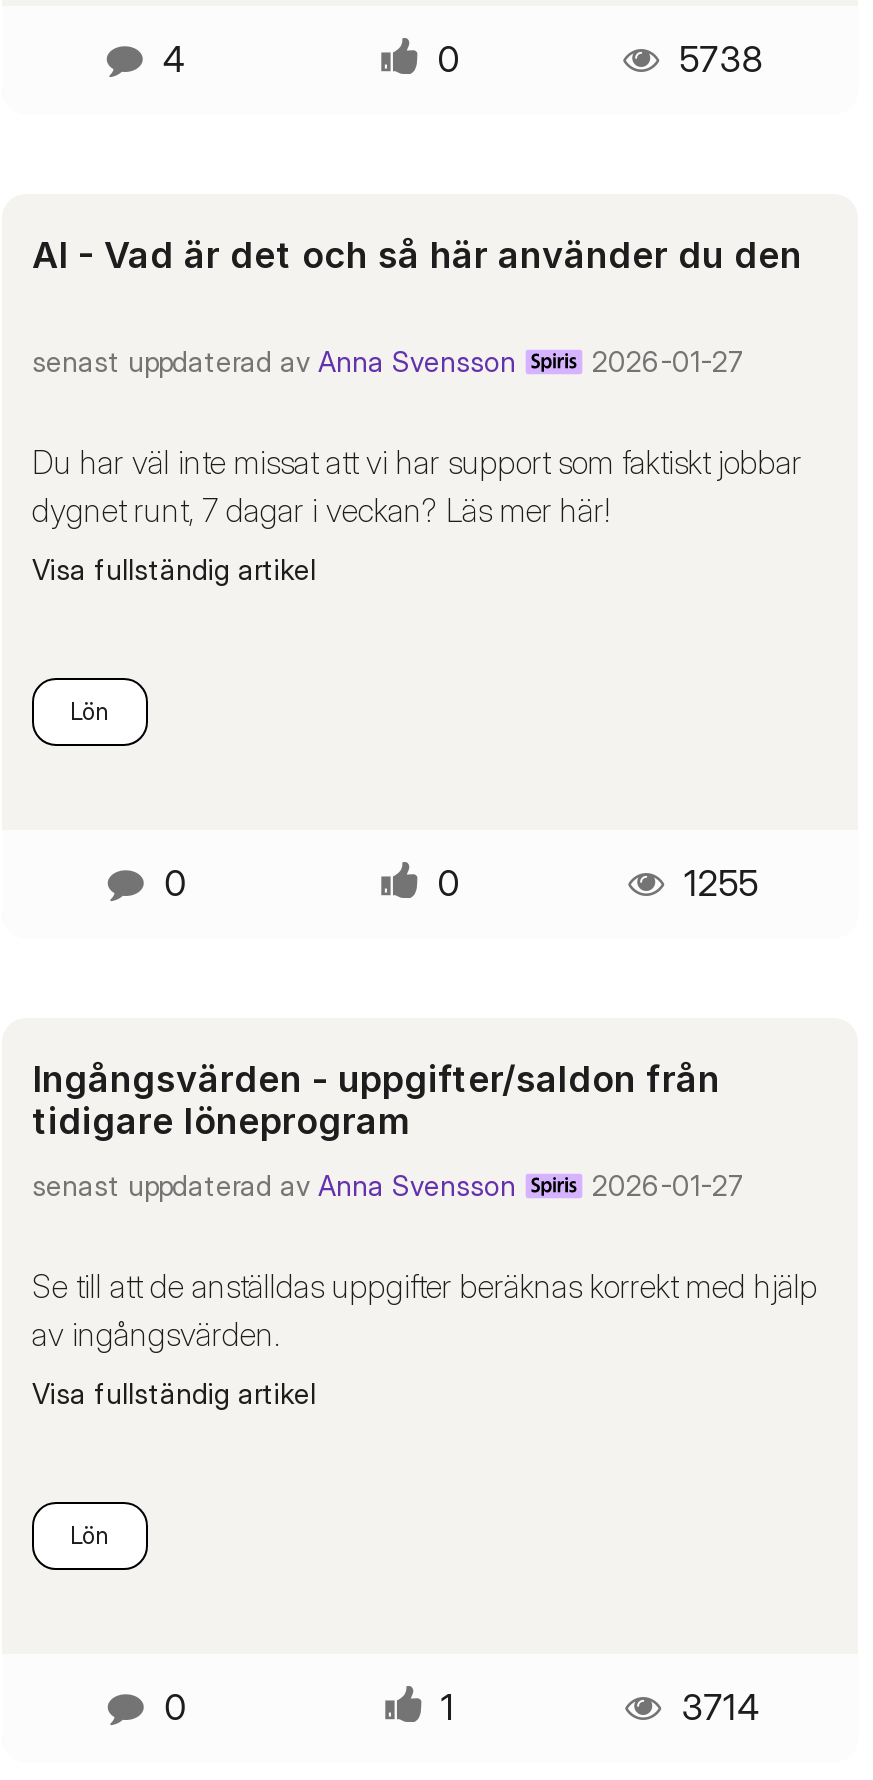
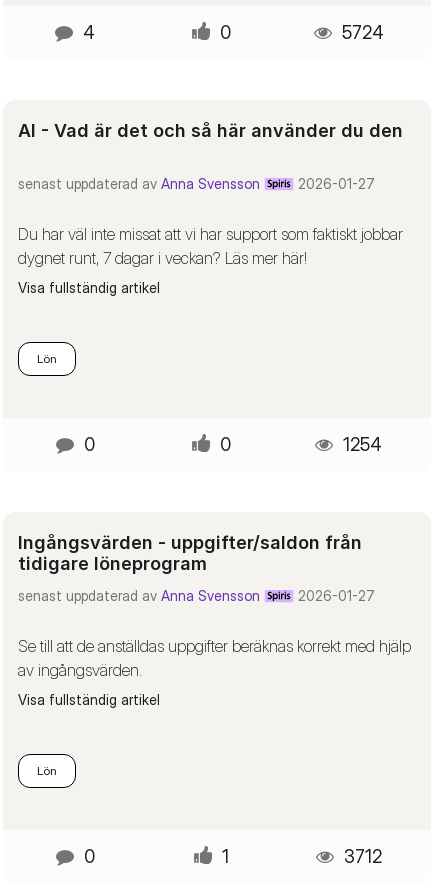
[679,38,763,80] 5738 -> [342,22,384,43] 5724
[684,862,758,904] 1255 -> [343,434,382,455] 1254
[681,1686,761,1728] 3714 -> [344,846,382,867] 3712

